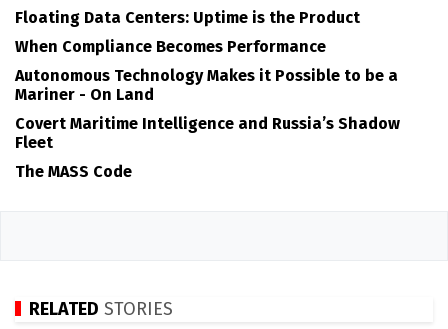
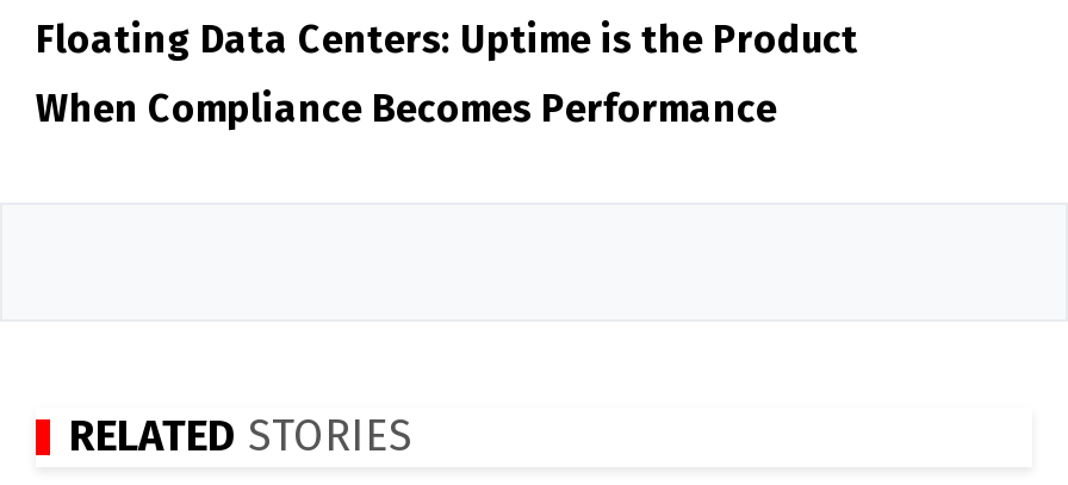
[15,66,400,181] Autonomous Technology Makes it Possible to be a | Mariner - On Land | Covert Maritime Intelligence and Russia’s Shadow | Fleet | The MASS Code -> none

